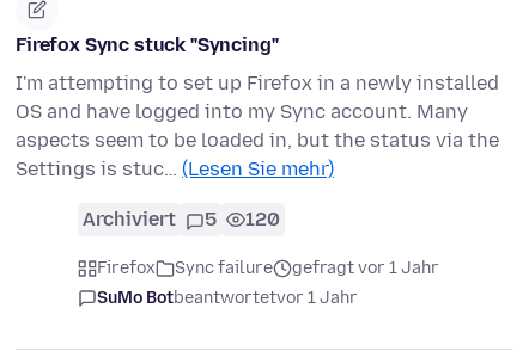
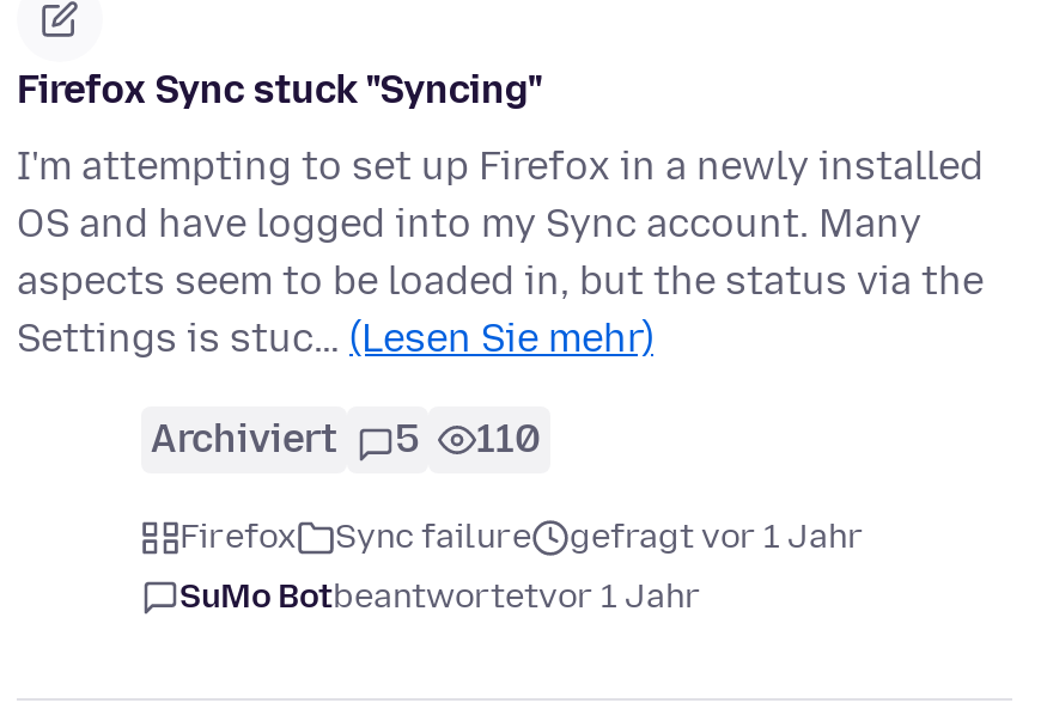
[83,208,280,231] Archiviert 5 120 -> [151,417,541,463] Archiviert 5 110

